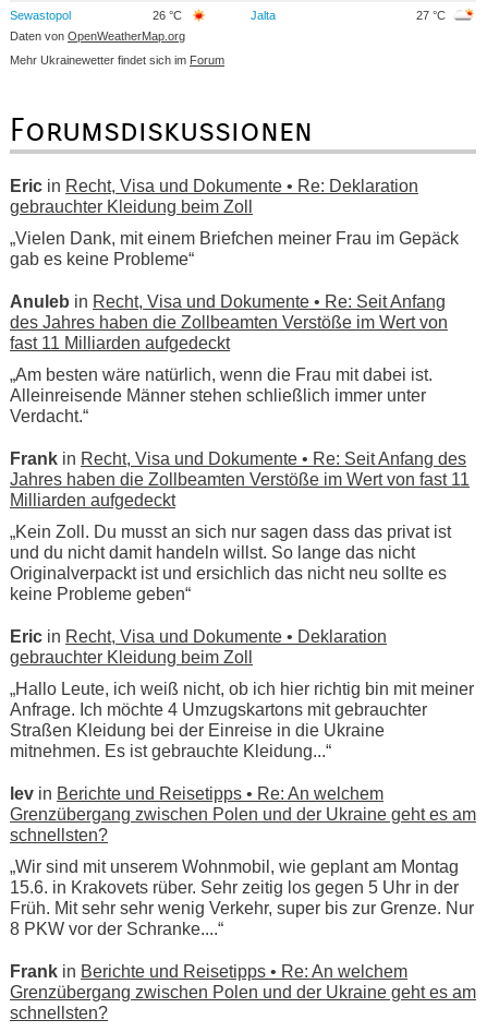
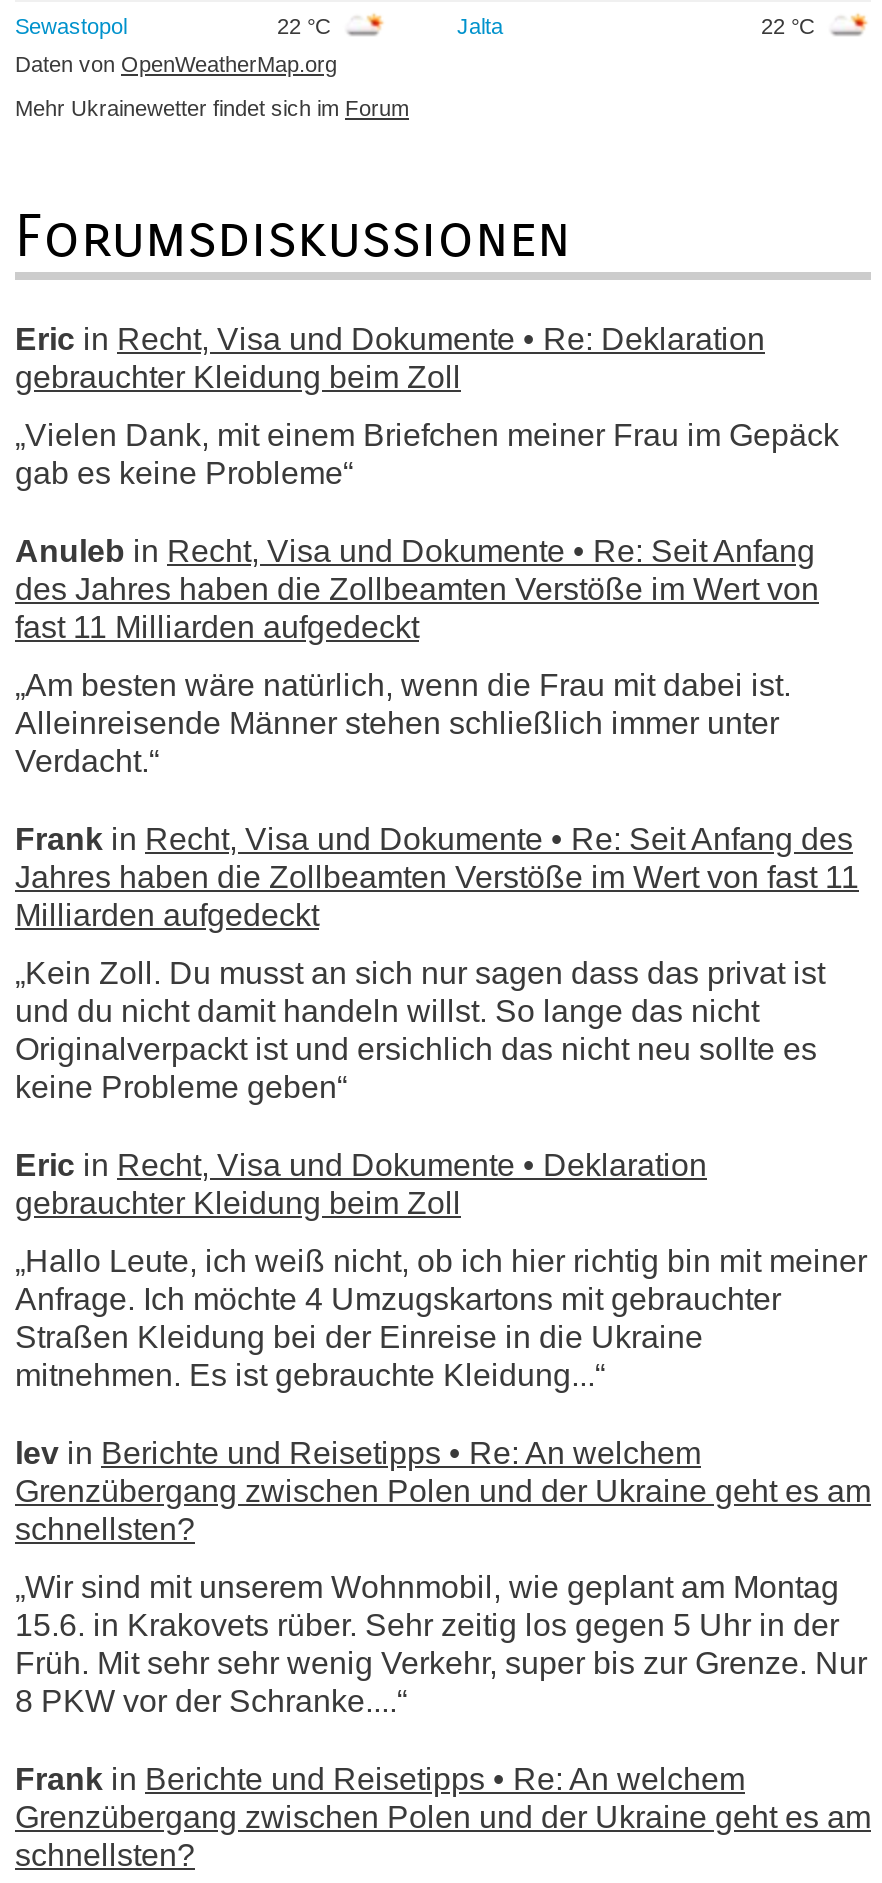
[153,8,185,21] 26 °C -> [277,13,337,37] 22 °C
[416,8,449,21] 27 °C -> [761,13,821,37] 22 °C

